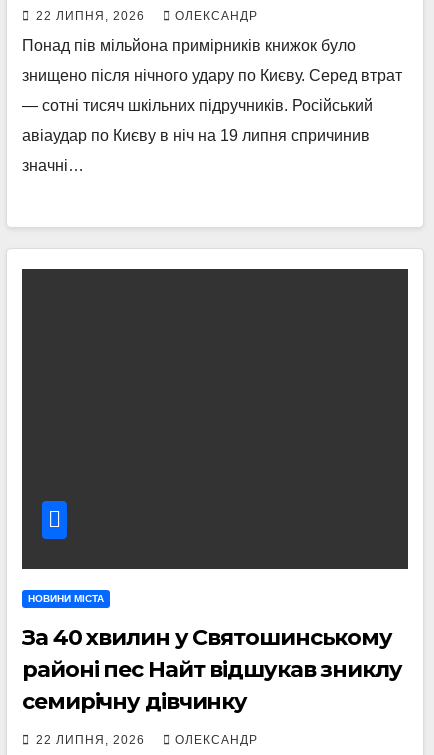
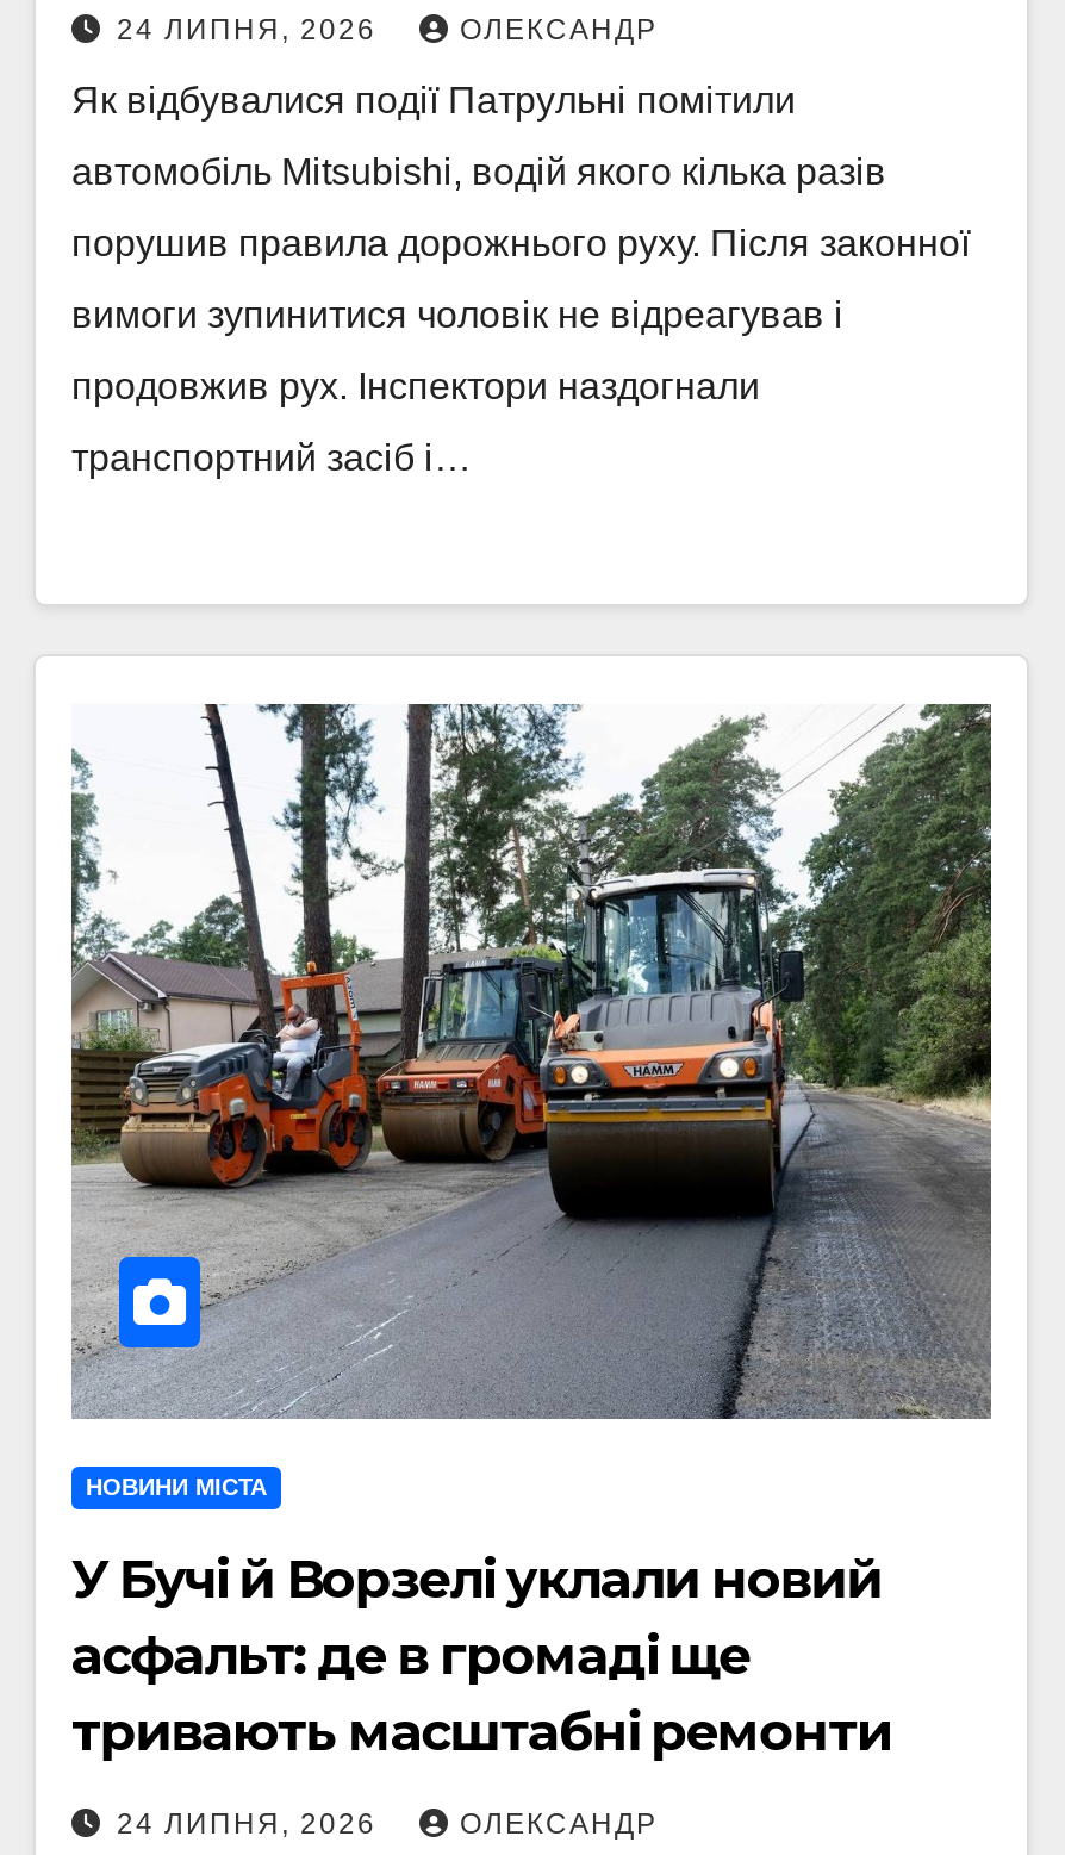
[36,9,149,23] 22 ЛИПНЯ, 2026 -> [117,13,386,46] 24 ЛИПНЯ, 2026
none -> [71,703,994,1420] [image]
[22,37,402,174] Понад пів мільйона примірників книжок було | знищено після нічного удару по Києву. Серед втрат | — сотні тисяч шкільних підручників. Російський | авіаудар по Києву в ніч на 19 липня спричинив | значні… -> [71,80,970,478] Як відбувалися події Патрульні помітили | автомобіль Mitsubishi, водій якого кілька разів | порушив правила дорожнього руху. Після законної | вимоги зупинитися чоловік не відреагував і | продовжив рух. Інспектори наздогнали | транспортний засіб і…
[22,624,402,715] За 40 хвилин у Святошинському | районі пес Найт відшукав зниклу | семирічну дівчинку -> [71,1548,892,1765] У Бучі й Ворзелі уклали новий | асфальт: де в громаді ще | тривають масштабні ремонти
[36,733,149,747] 22 ЛИПНЯ, 2026 -> [117,1808,386,1841] 24 ЛИПНЯ, 2026

